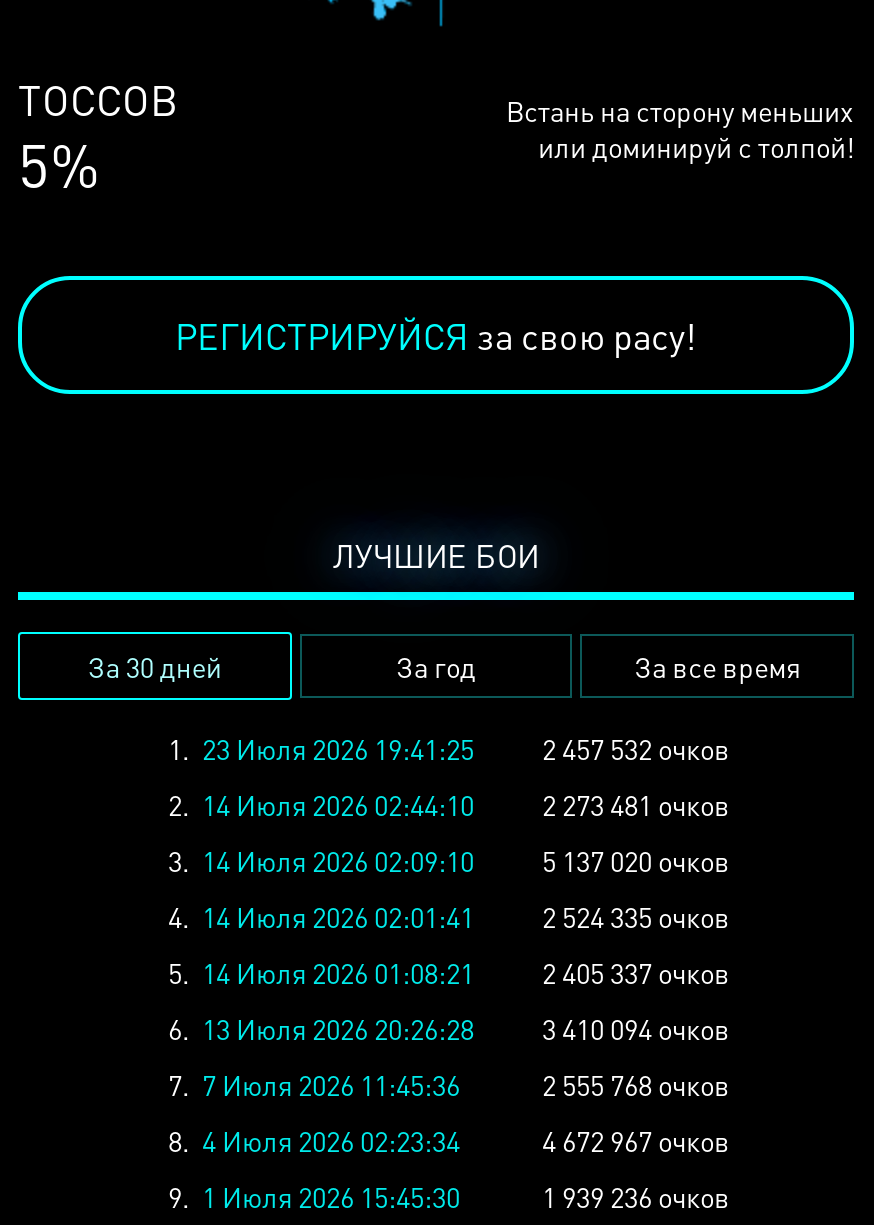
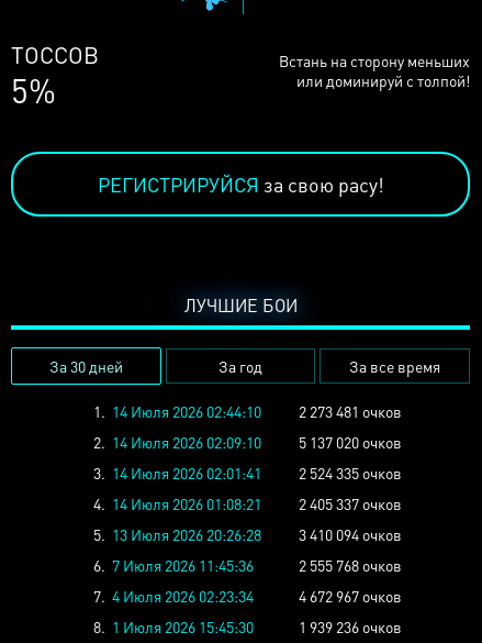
[168,730,730,822] 1. 23 Июля 2026 19:41:25 | 2 457 532 очков | 2. 14 Июля 2026 02:44:10 -> [93,401,261,421] 1. 14 Июля 2026 02:44:10
[168,842,730,878] 3. 14 Июля 2026 02:09:10 5 137 020 очков -> [93,432,402,452] 2. 14 Июля 2026 02:09:10 5 137 020 очков
[168,898,730,934] 4. 14 Июля 2026 02:01:41 2 524 335 очков -> [93,463,402,483] 3. 14 Июля 2026 02:01:41 2 524 335 очков
[168,954,730,990] 5. 14 Июля 2026 01:08:21 2 405 337 очков -> [93,494,402,513] 4. 14 Июля 2026 01:08:21 2 405 337 очков
[168,1010,730,1046] 6. 13 Июля 2026 20:26:28 3 410 094 очков -> [93,524,402,544] 5. 13 Июля 2026 20:26:28 3 410 094 очков
[168,1066,460,1102] 7. 7 Июля 2026 11:45:36 -> [93,555,254,575] 6. 7 Июля 2026 11:45:36
[168,1122,460,1158] 8. 4 Июля 2026 02:23:34 -> [93,586,254,606] 7. 4 Июля 2026 02:23:34
[168,1178,460,1214] 9. 1 Июля 2026 15:45:30 -> [93,617,254,636] 8. 1 Июля 2026 15:45:30

